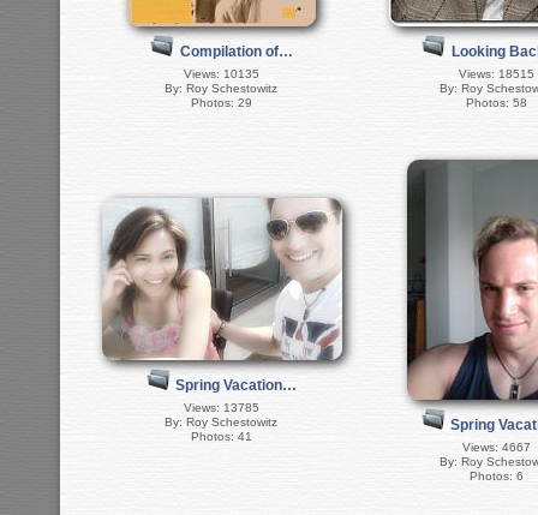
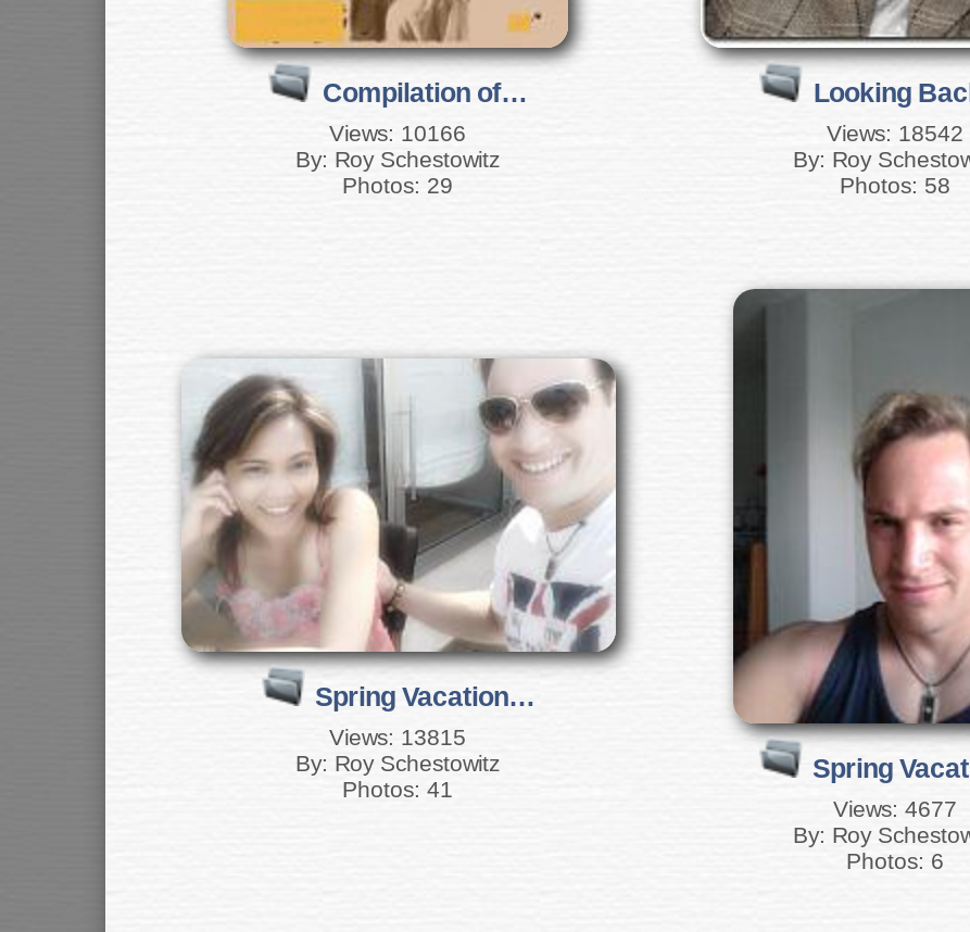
[184,68,259,81] Views: 10135 -> [329,122,466,146] Views: 10166
[459,68,534,81] Views: 18515 -> [827,122,963,146] Views: 18542
[184,401,259,414] Views: 13785 -> [329,726,466,750] Views: 13815
[462,440,531,453] Views: 4667 -> [833,796,957,820] Views: 4677

